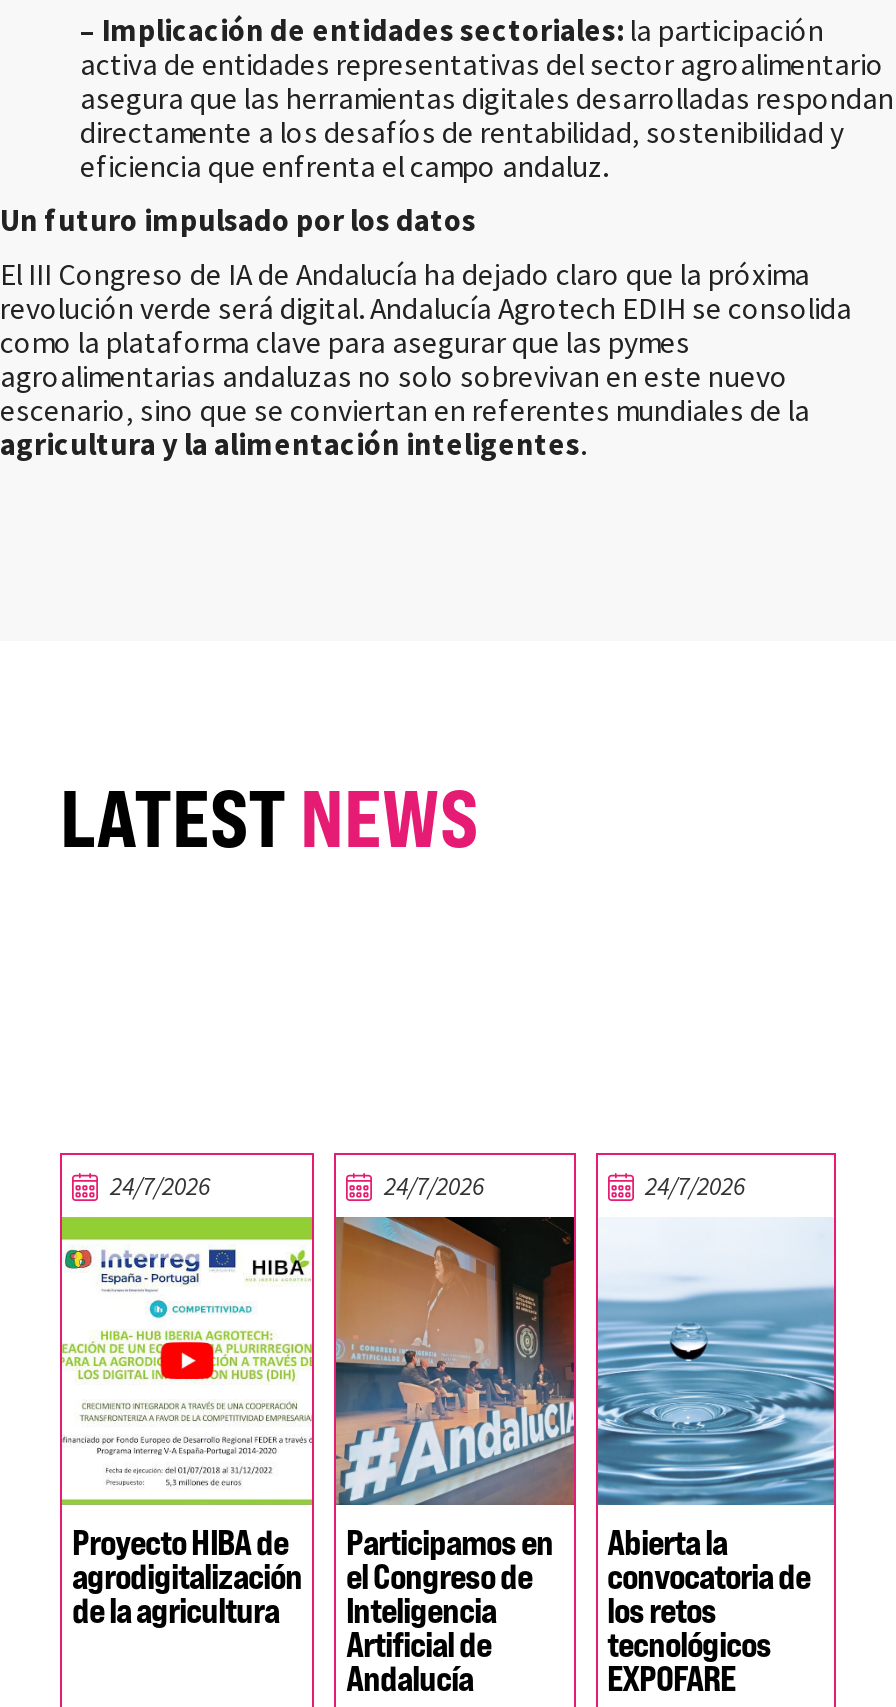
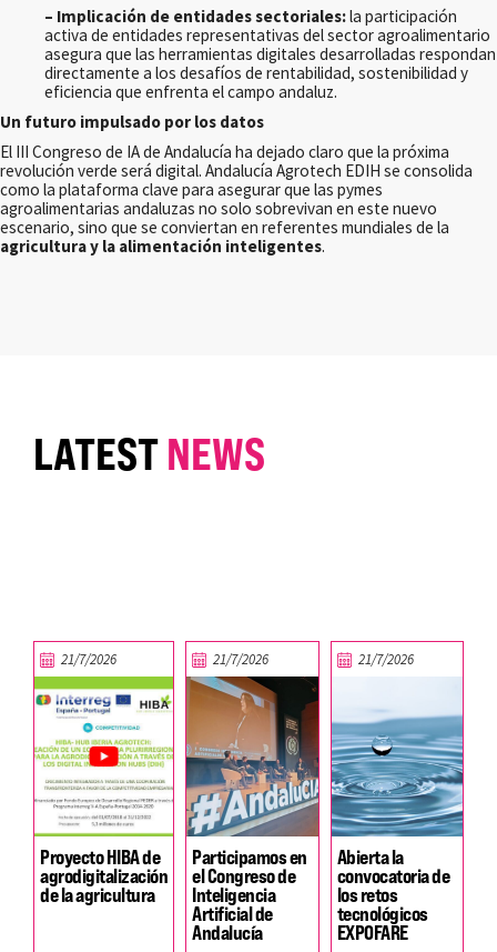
[110,1168,210,1202] 24/7/2026 -> [61,649,116,668] 21/7/2026
[384,1168,484,1202] 24/7/2026 -> [213,649,268,668] 21/7/2026
[645,1168,745,1202] 24/7/2026 -> [358,649,413,668] 21/7/2026

